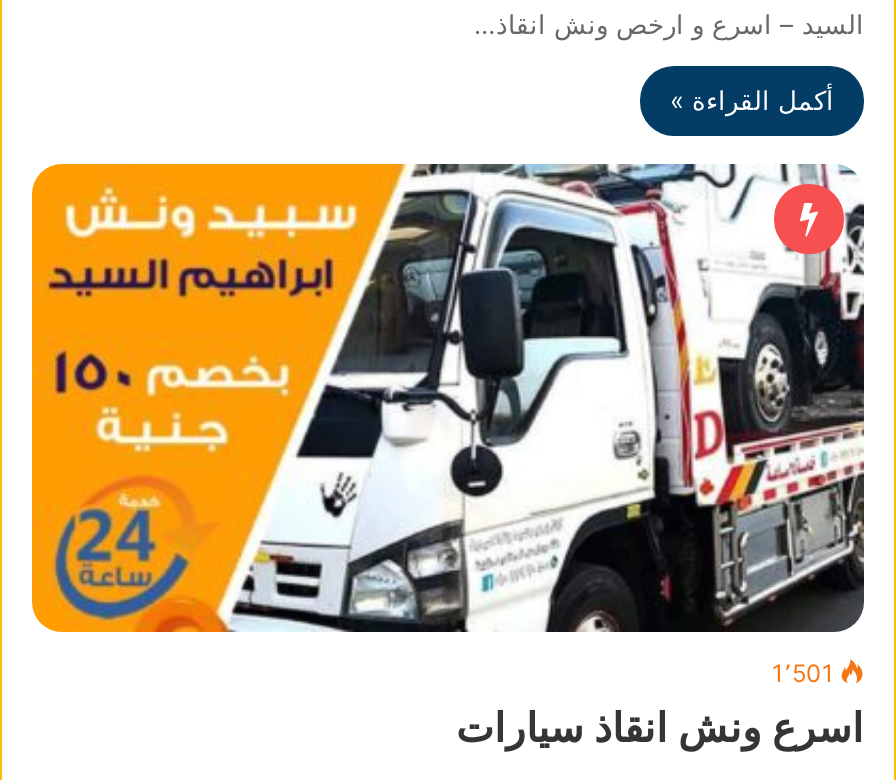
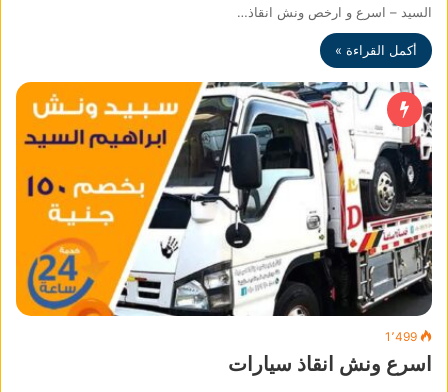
[772,658,834,688] 1٬501 -> [385,329,417,344] 1٬499

